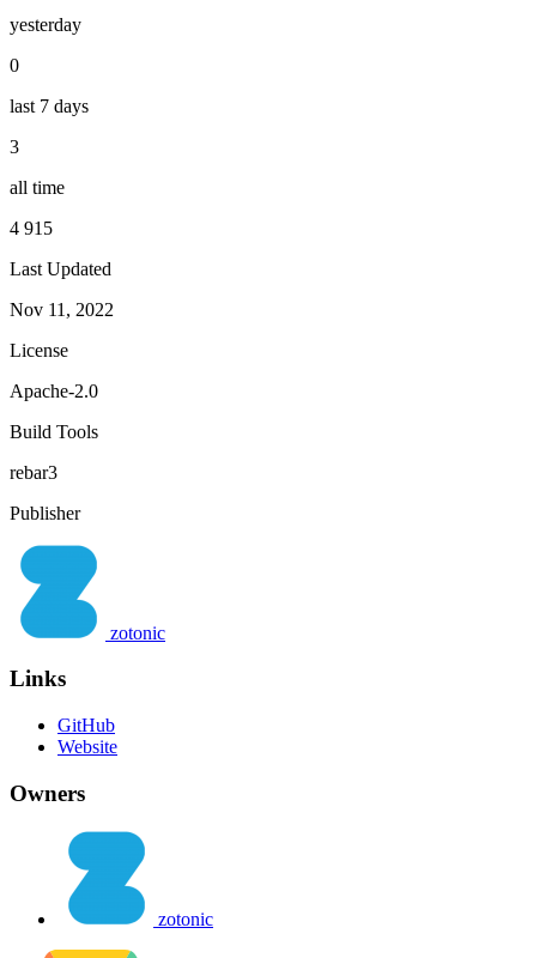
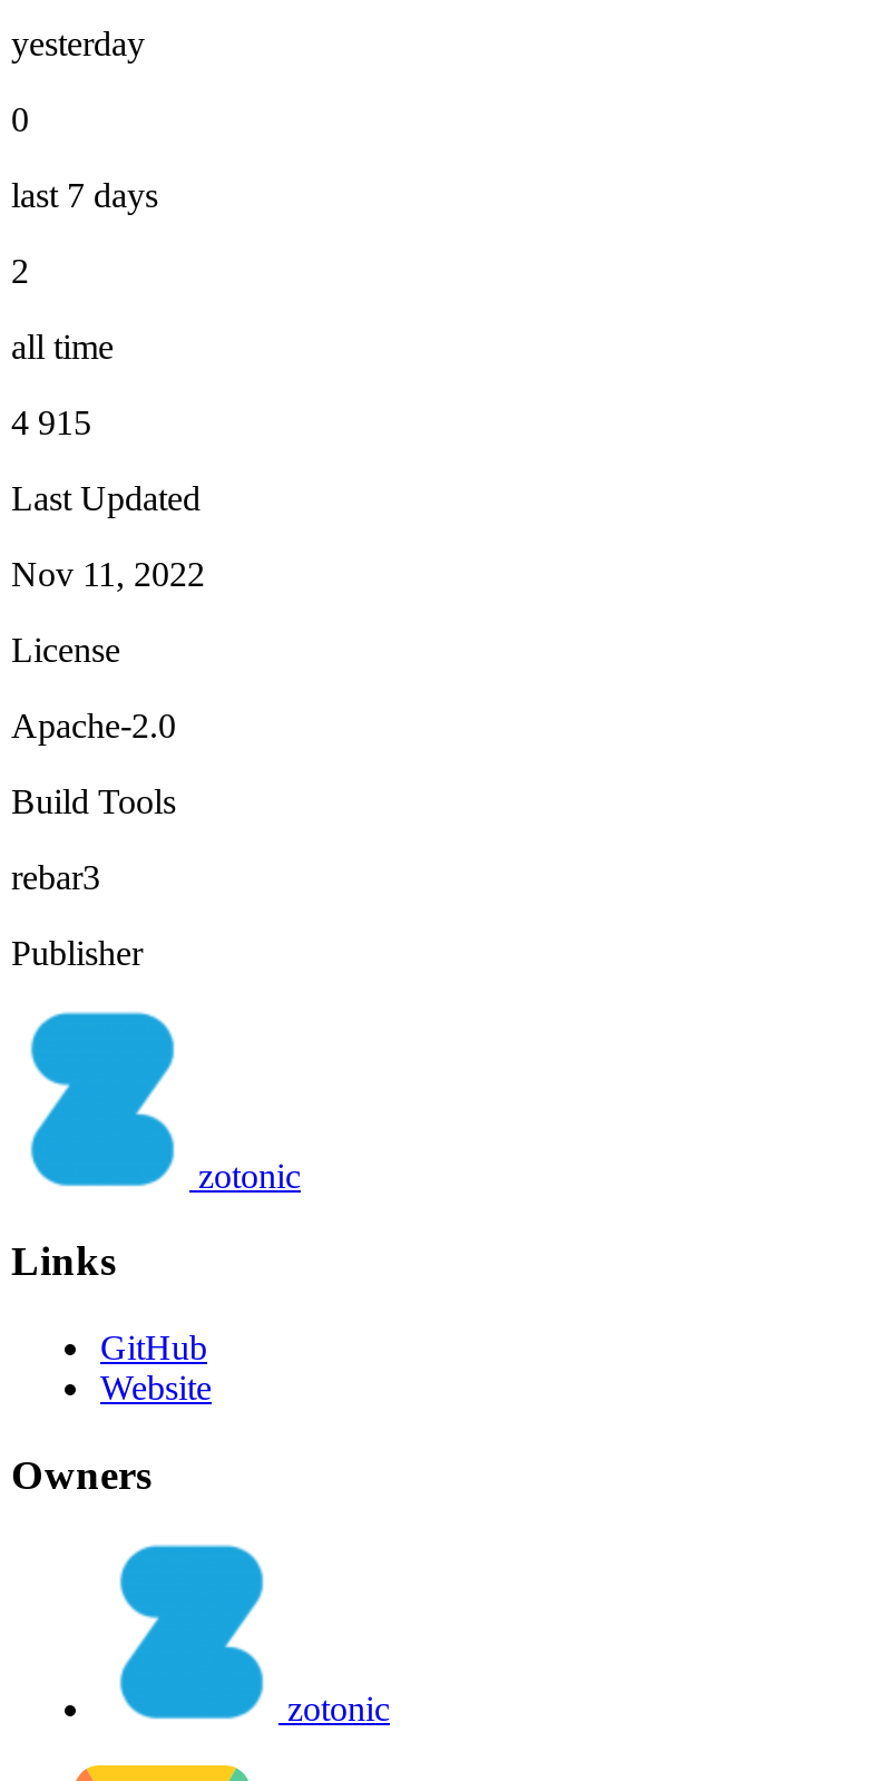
[10,136,19,157] 3 -> [11,251,29,289] 2

